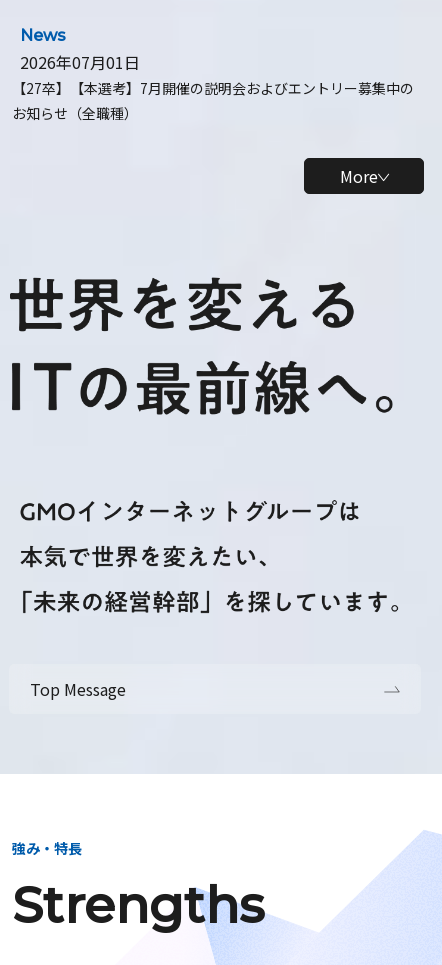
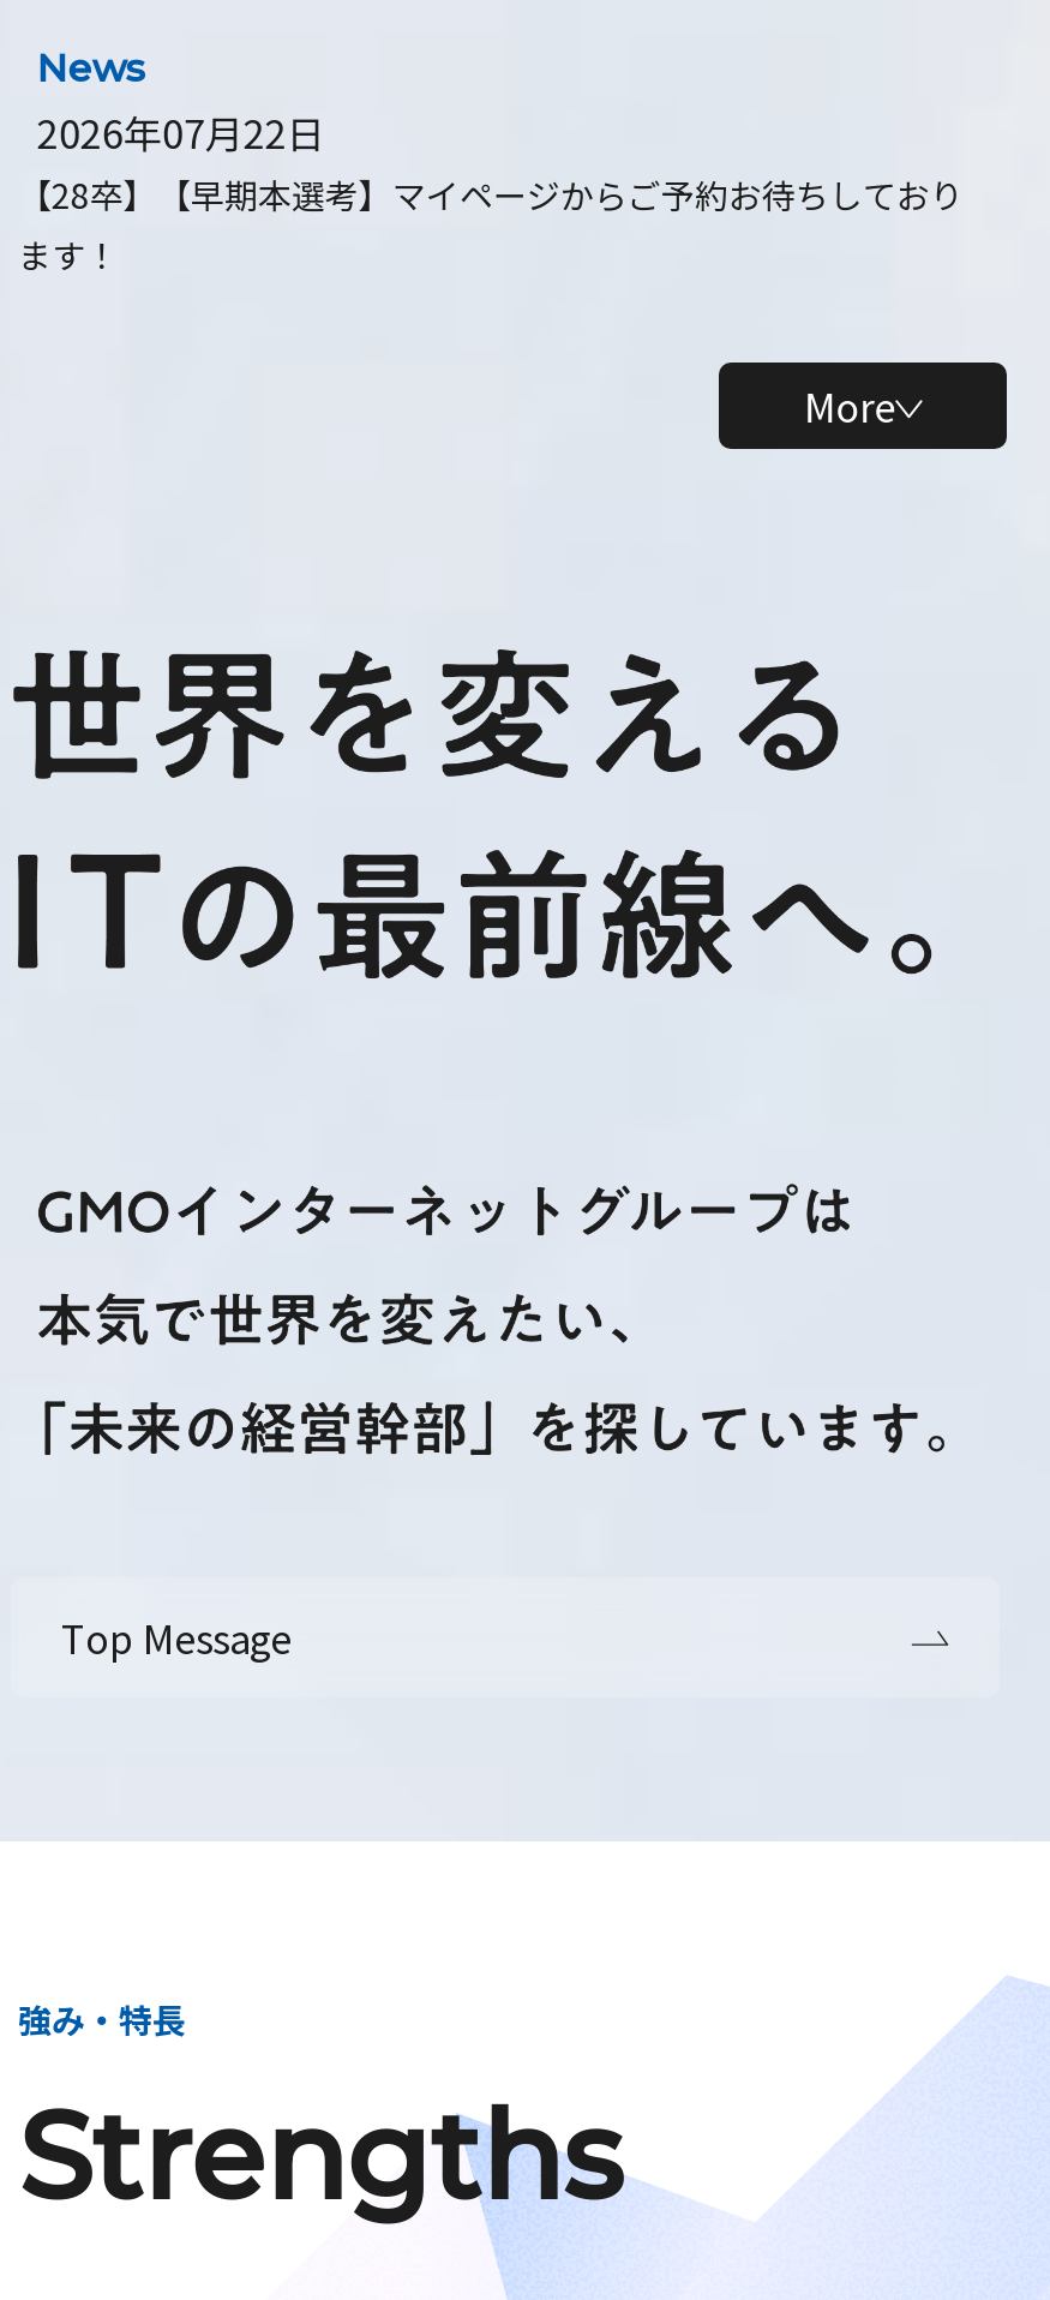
[12,50,414,123] 2026年07月01日 | 【27卒】【本選考】7月開催の説明会およびエントリー募集中の | お知らせ（全職種） -> [18,103,963,278] 2026年07月22日 | 【28卒】【早期本選考】マイページからご予約お待ちしており | ます！

